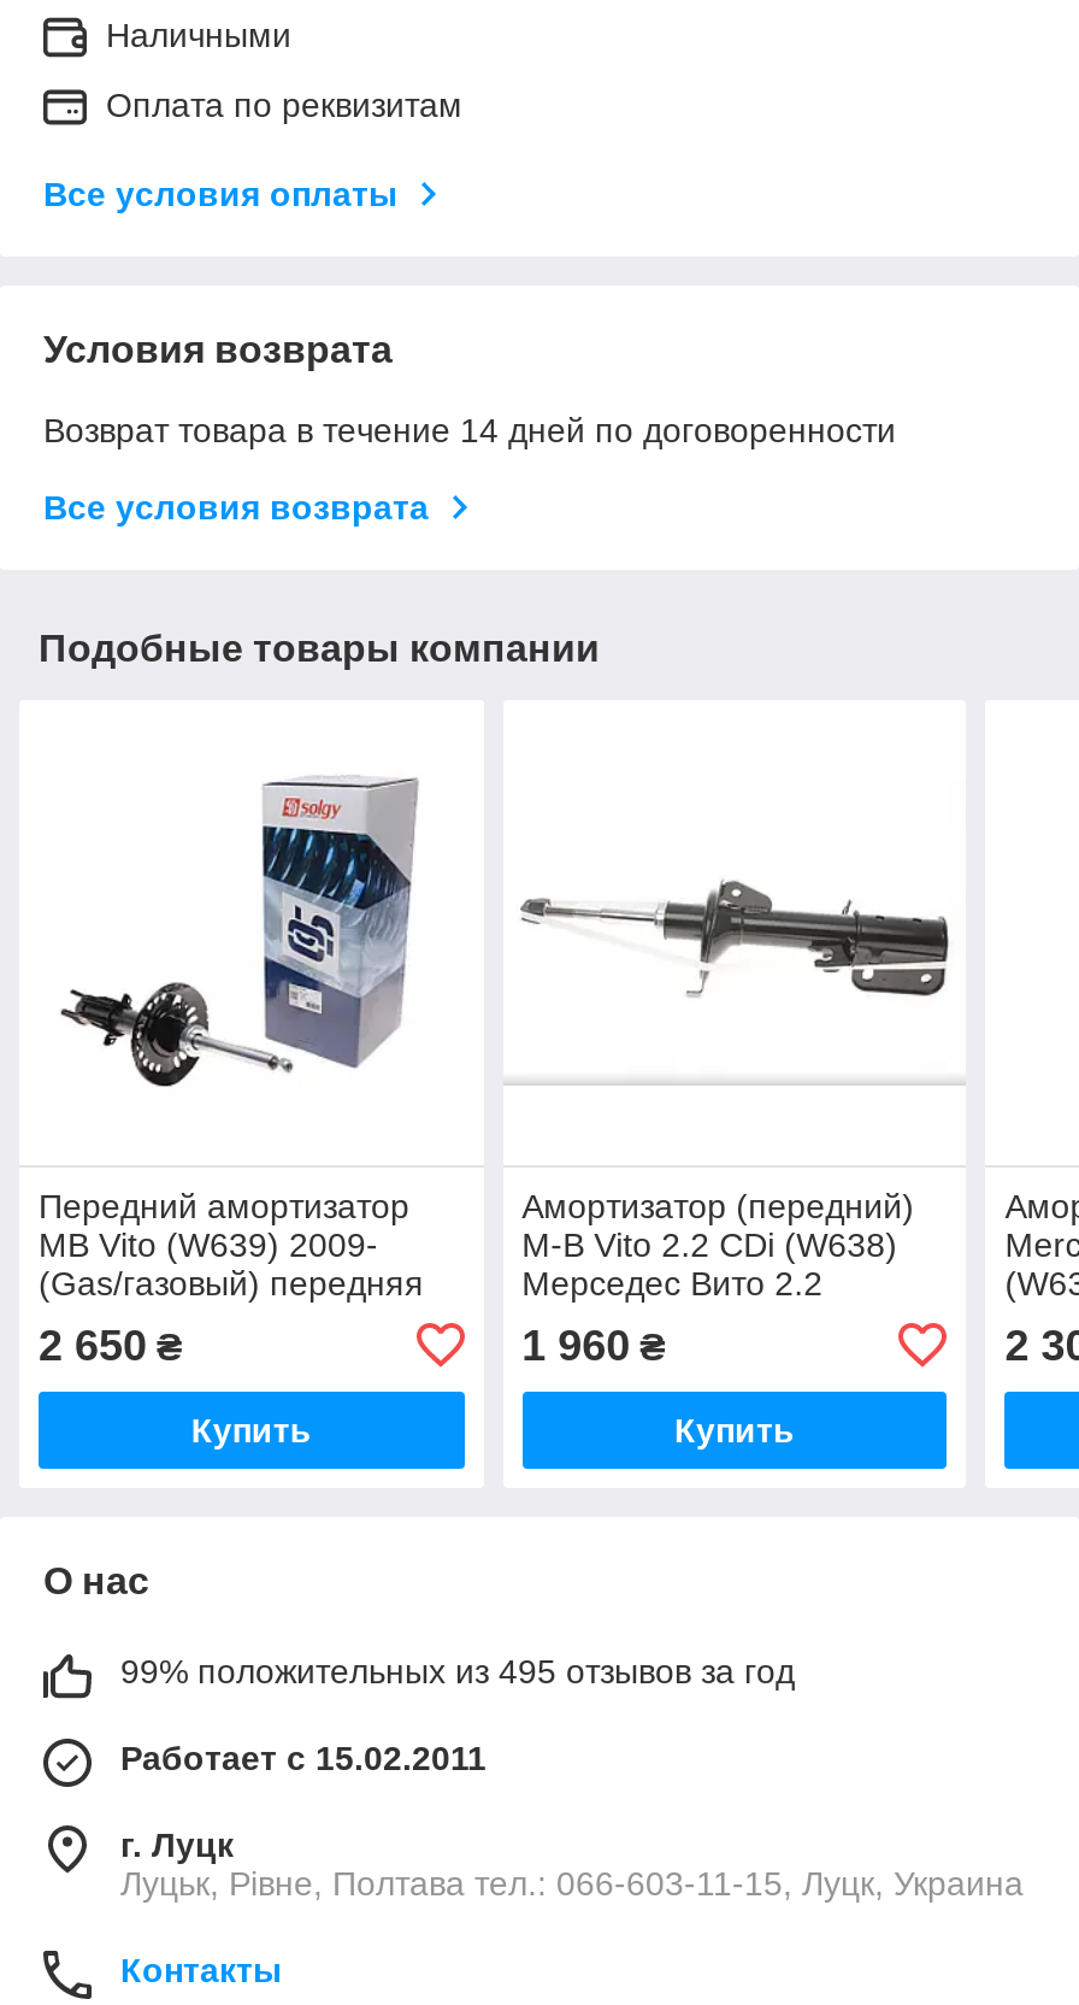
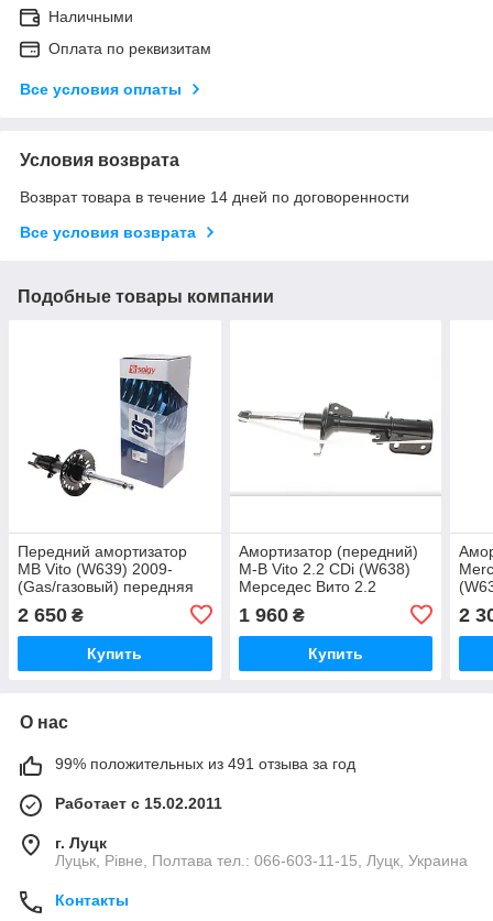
[120,1651,795,1690] 99% положительных из 495 отзывов за год -> [55,755,355,772] 99% положительных из 491 отзыва за год

